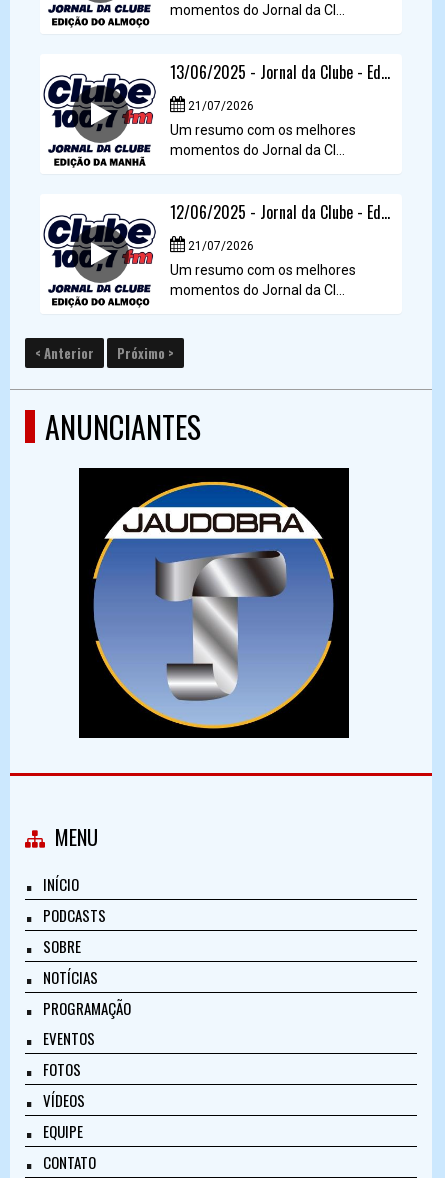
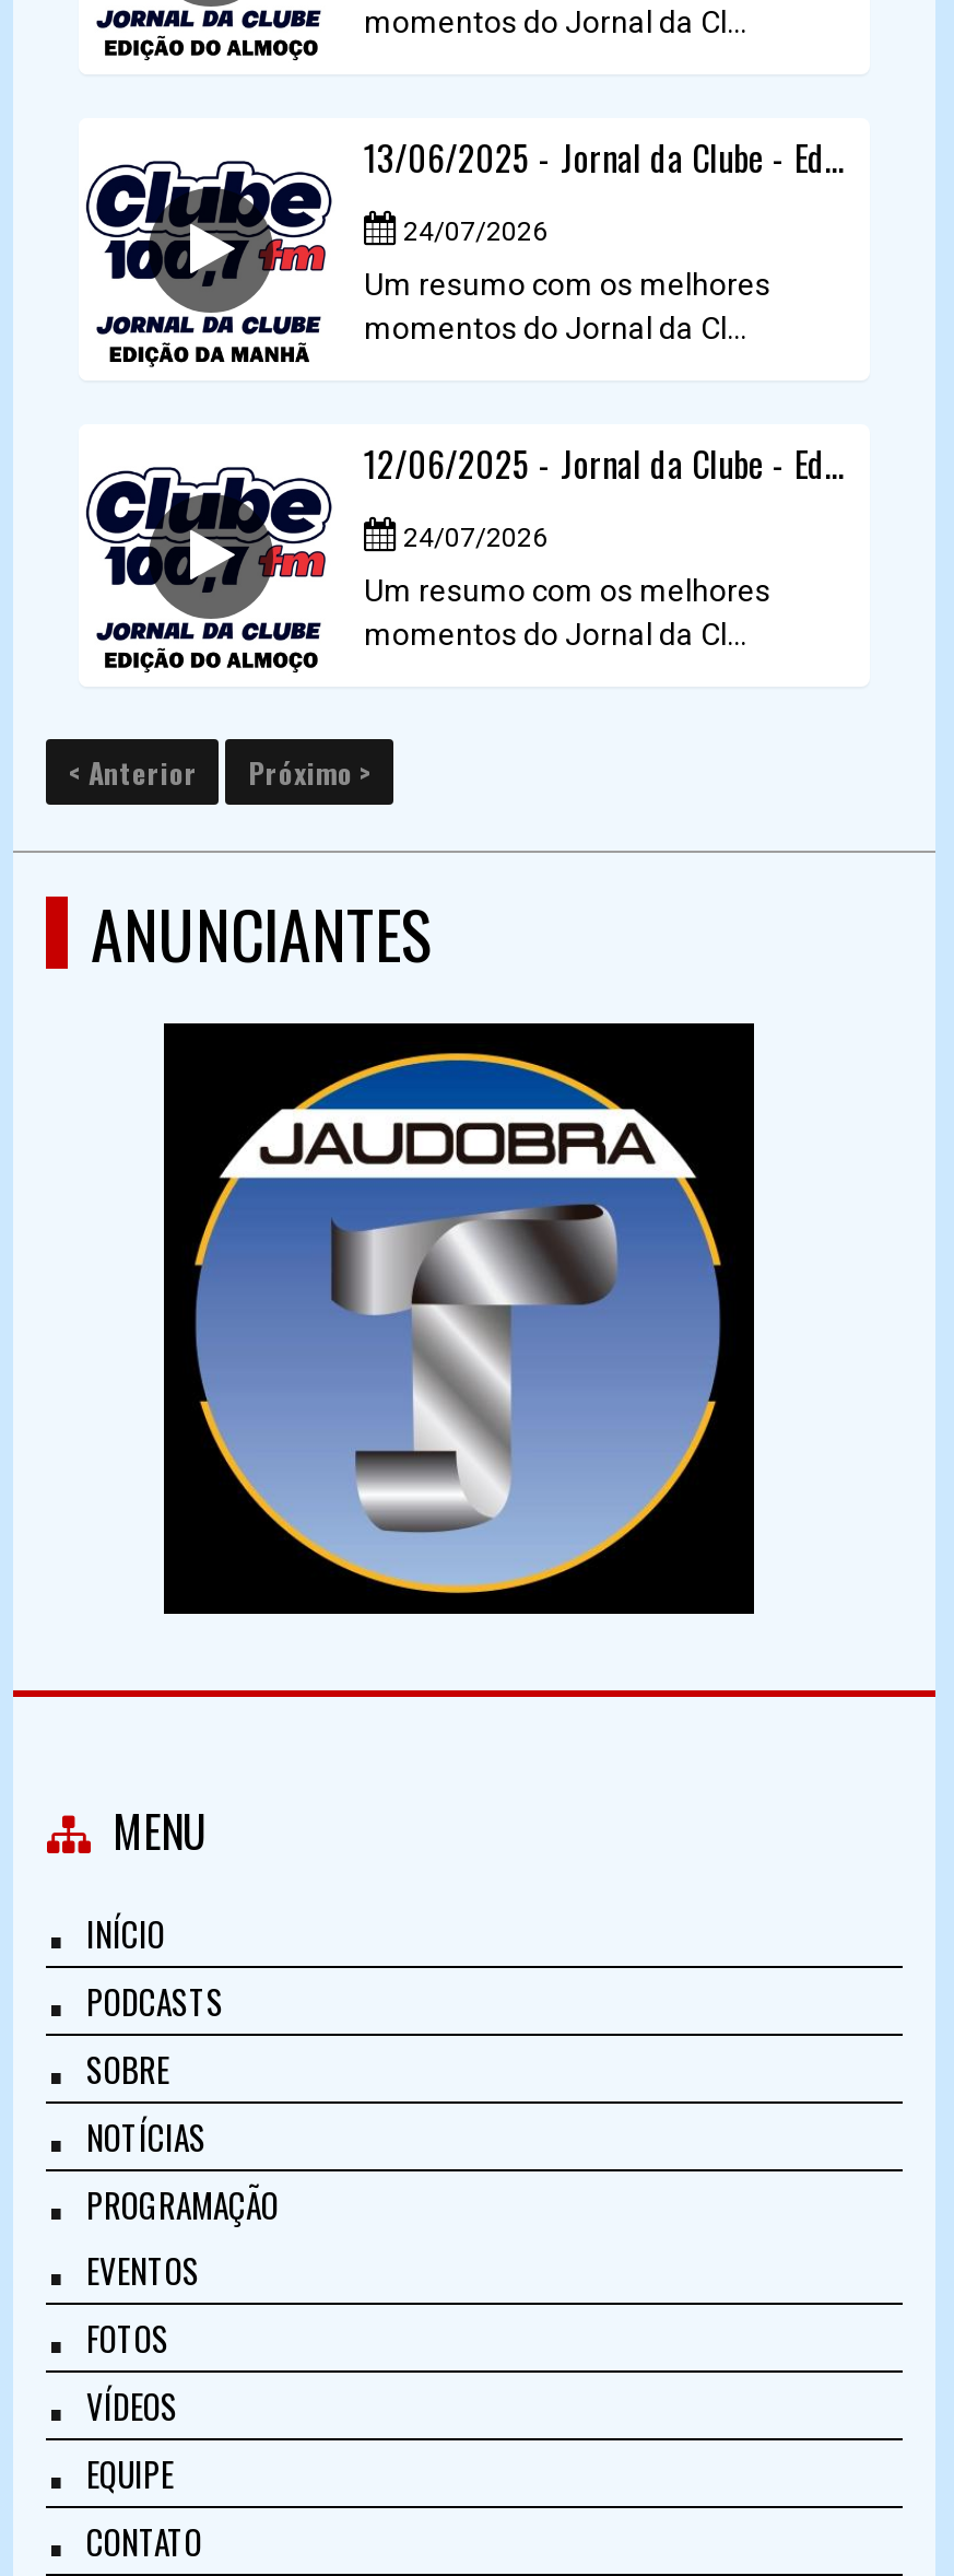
[185,99,254,113] 21/07/2026 -> [396,216,547,247] 24/07/2026
[185,239,254,253] 21/07/2026 -> [396,523,547,553] 24/07/2026

